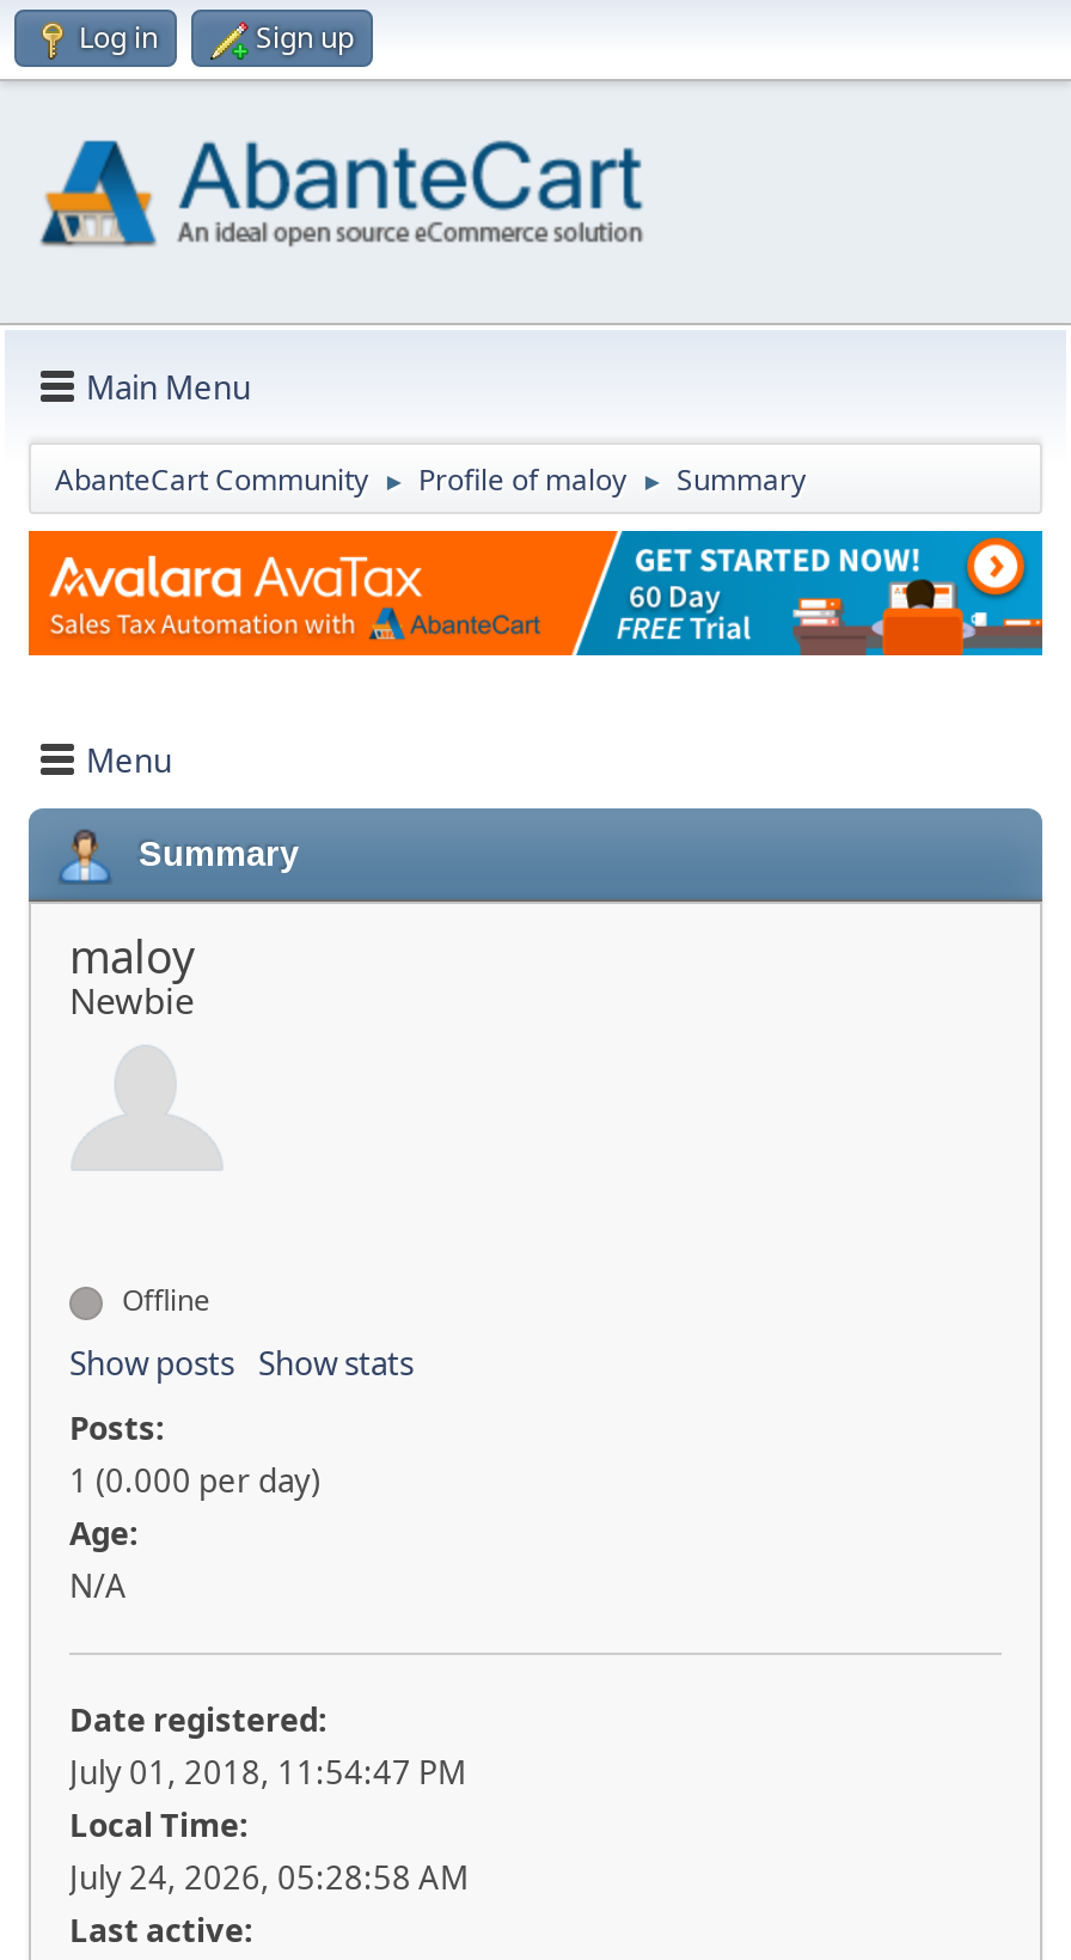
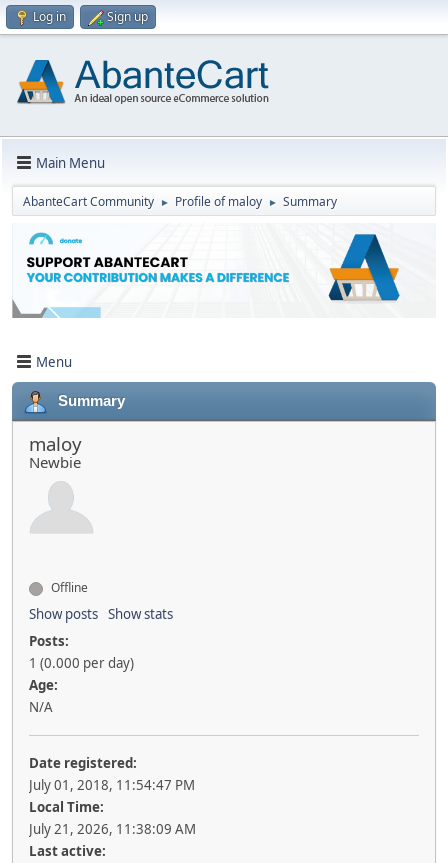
[26,529,1045,658] [image] -> [11,231,436,319] [image]
[69,1857,469,1900] July 24, 2026, 05:28:58 AM -> [29,820,196,838] July 21, 2026, 11:38:09 AM

